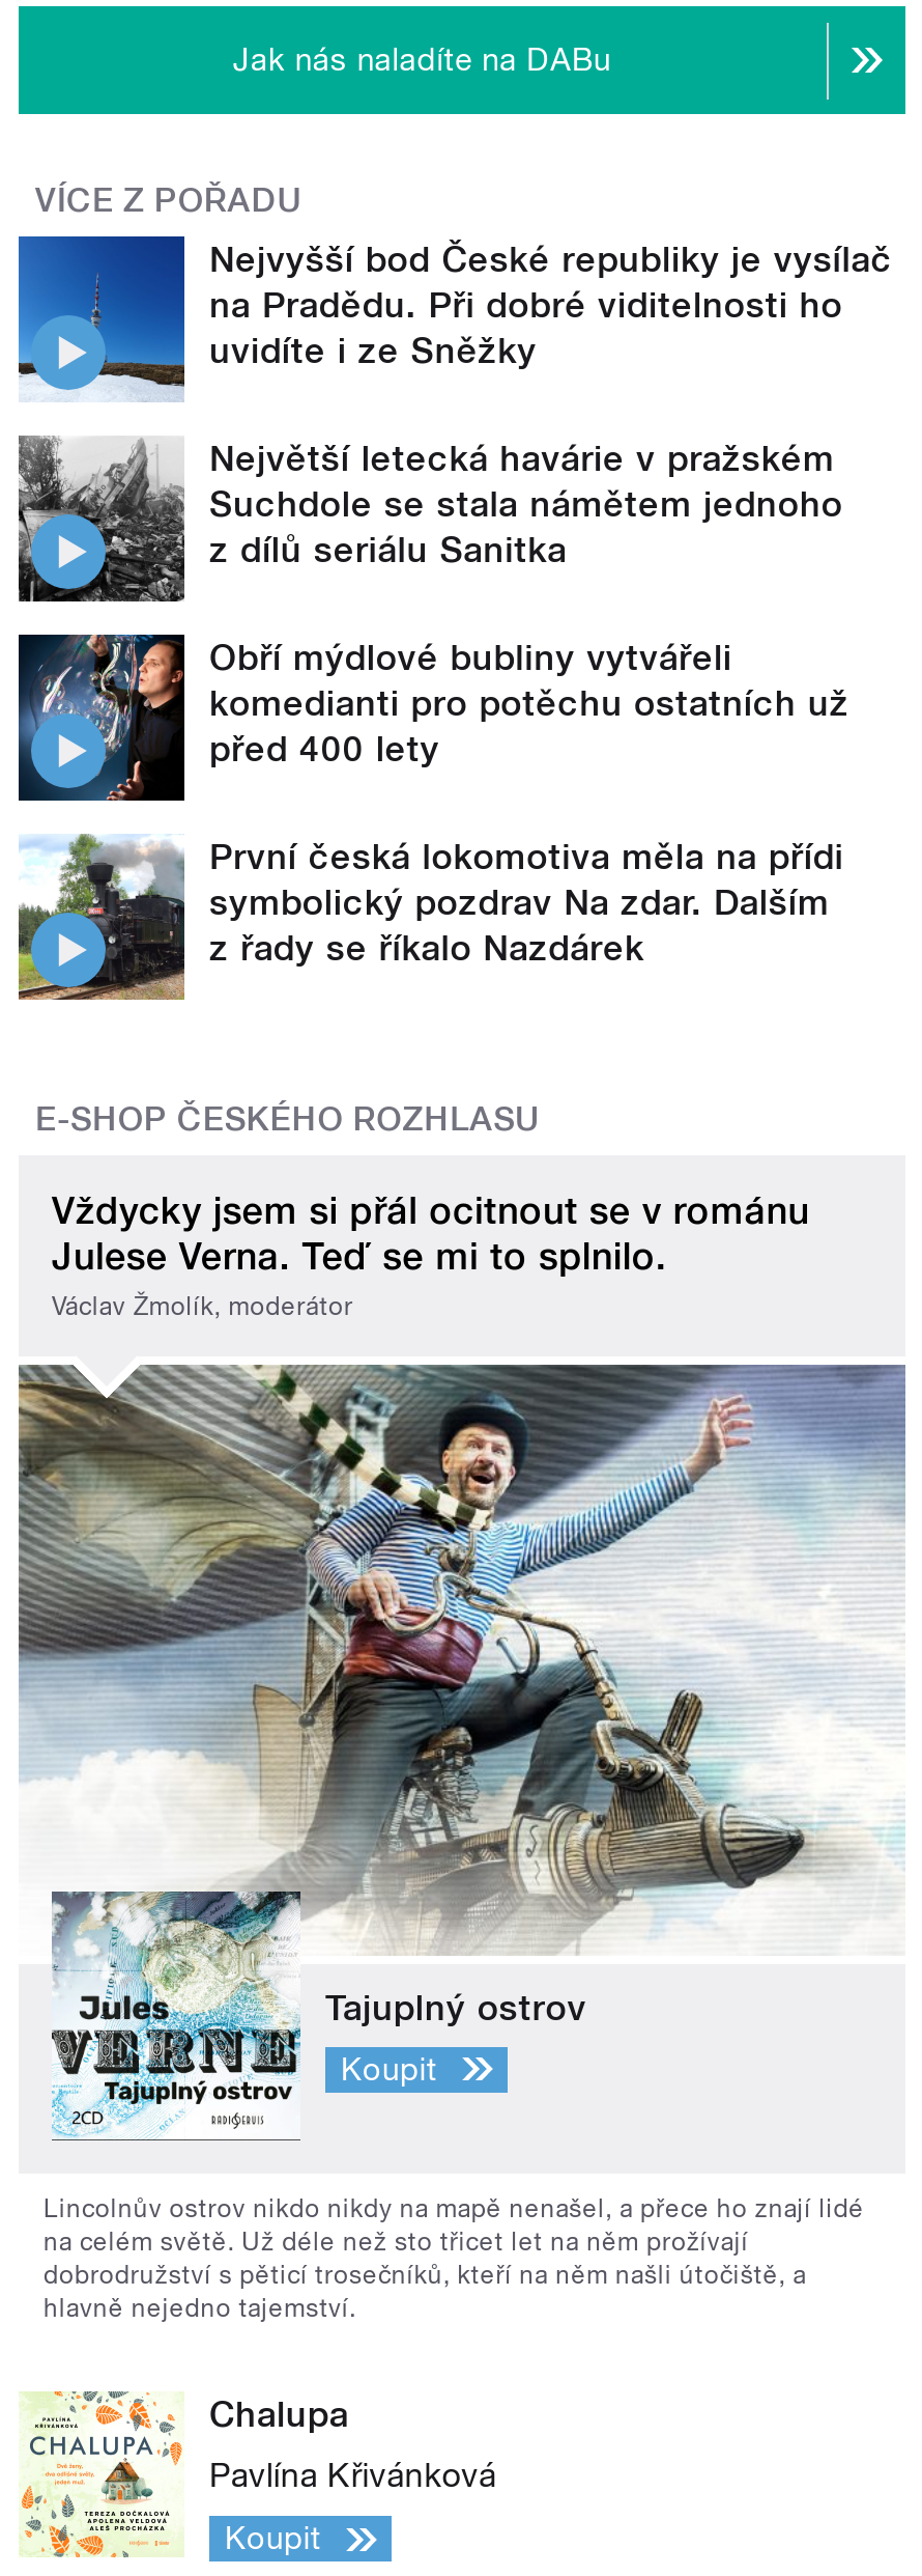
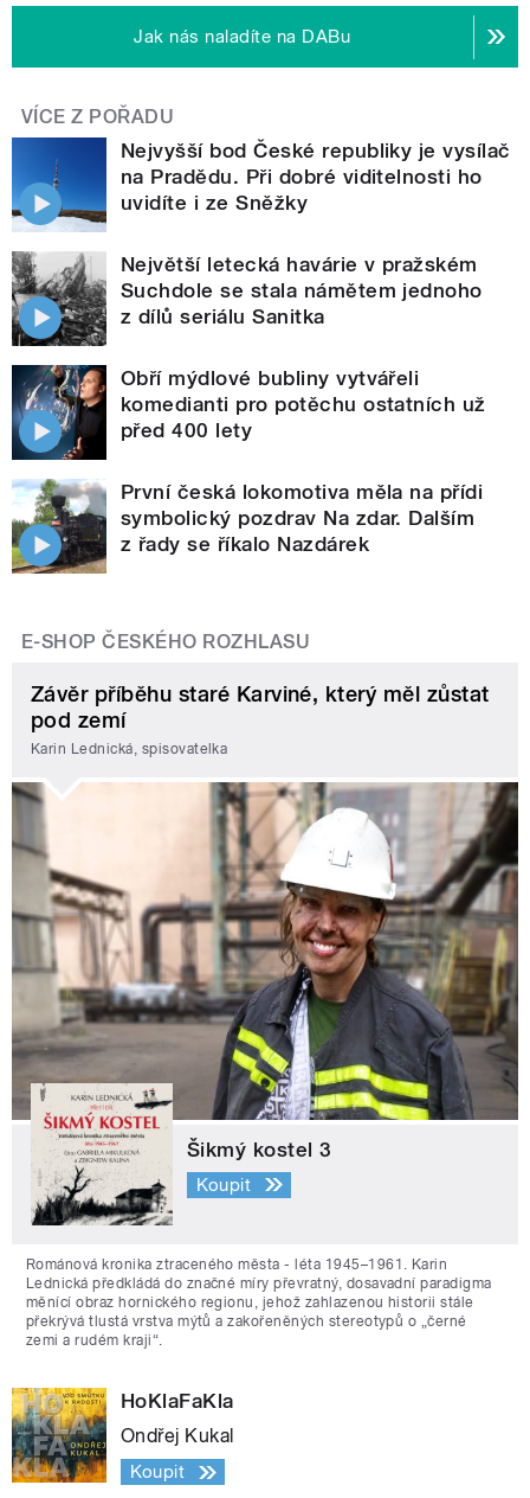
[52,1188,809,1320] Vždycky jsem si přál ocitnout se v románu | Julese Verna. Teď se mi to splnilo. | Václav Žmolík, moderátor -> [31,681,489,757] Závěr příběhu staré Karviné, který měl zůstat | pod zemí | Karin Lednická, spisovatelka
[19,1363,905,2140] [image] | Tajuplný ostrov -> [11,781,519,1227] [image] | Šikmý kostel 3
[44,2195,864,2323] Lincolnův ostrov nikdo nikdy na mapě nenašel, a přece ho znají lidé | na celém světě. Už déle než sto třicet let na něm prožívají | dobrodružství s pěticí trosečníků, kteří na něm našli útočiště, a | hlavně nejedno tajemství. -> [26,1256,492,1349] Románová kronika ztraceného města - léta 1945–1961. Karin | Lednická předkládá do značné míry převratný, dosavadní paradigma | měnící obraz hornického regionu, jehož zahlazenou historii stále | překrývá tlustá vrstva mýtů a zakořeněných stereotypů o „černé | zemi a rudém kraji“.
[19,2389,349,2557] [image] | Chalupa -> [11,1387,234,1484] [image] | HoKlaFaKla
[209,2456,496,2495] Pavlína Křivánková -> [121,1425,234,1447] Ondřej Kukal

